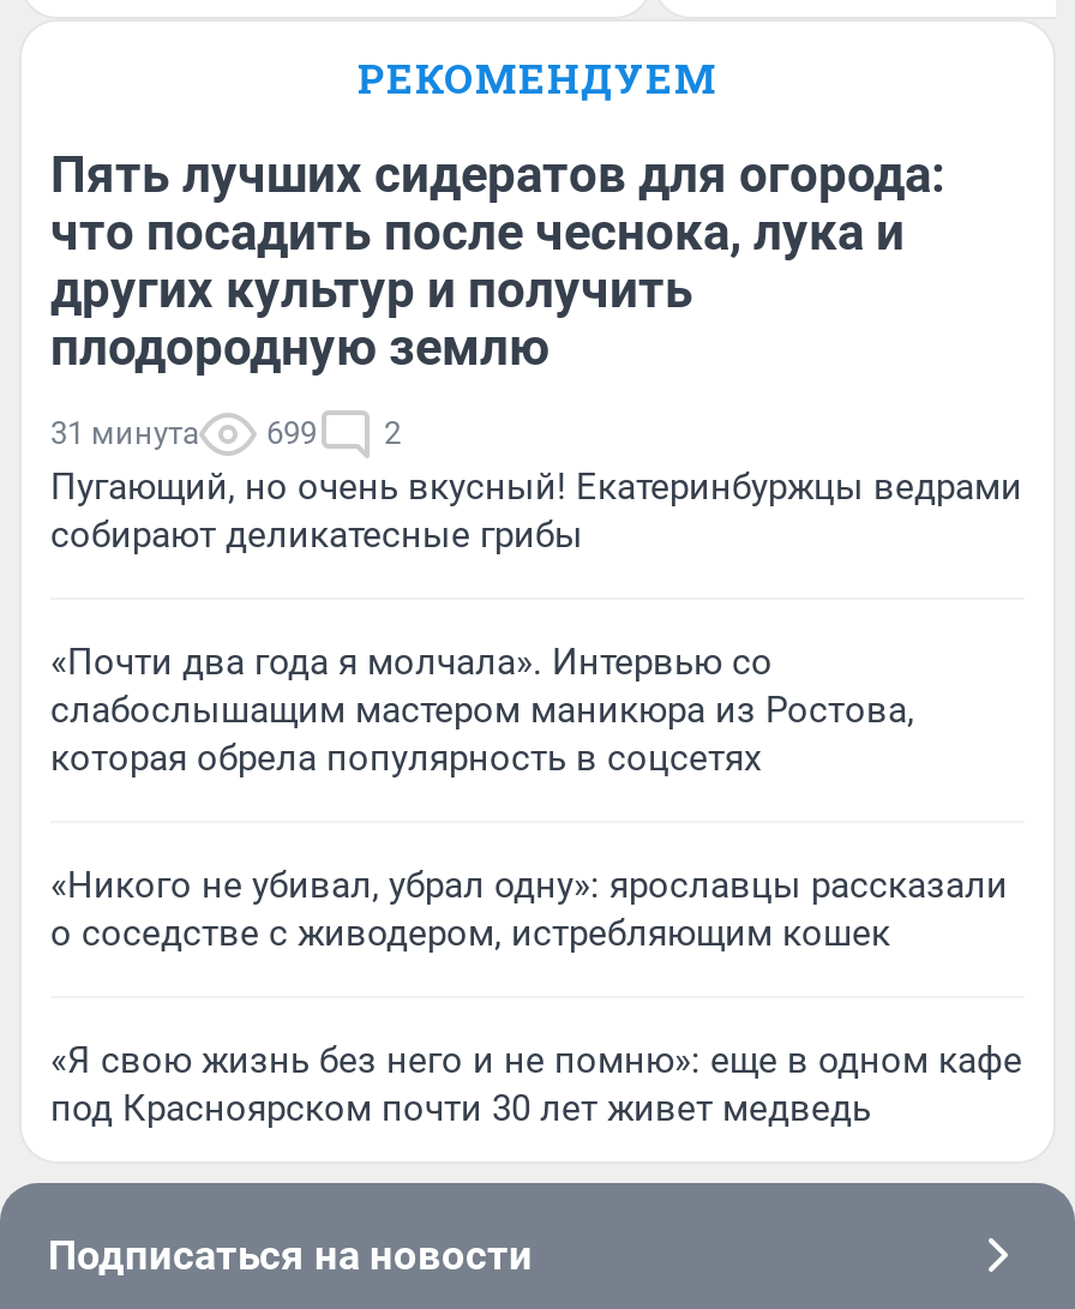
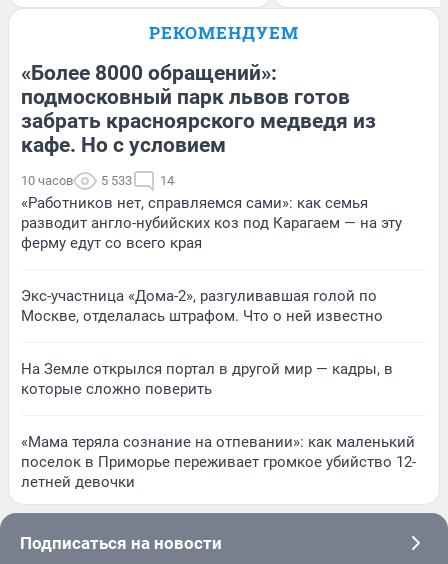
[50,146,945,376] Пять лучших сидератов для огорода: | что посадить после чеснока, лука и | других культур и получить | плодородную землю -> [21,61,376,157] «Более 8000 обращений»: | подмосковный парк львов готов | забрать красноярского медведя из | кафе. Но с условием
[50,414,1022,556] 31 минута | 699 | 2 | Пугающий, но очень вкусный! Екатеринбуржцы ведрами | собирают деликатесные грибы -> [21,173,402,252] 10 часов | 5 533 | 14 | «Работников нет, справляемся сами»: как семья | разводит англо-нубийских коз под Карагаем — на эту | ферму едут со всего края
[50,640,914,779] «Почти два года я молчала». Интервью со | слабослышащим мастером маникюра из Ростова, | которая обрела популярность в соцсетях -> [21,287,383,325] Экс-участница «Дома-2», разгуливавшая голой по | Москве, отделалась штрафом. Что о ней известно
[50,863,1008,954] «Никого не убивал, убрал одну»: ярославцы рассказали | о соседстве с живодером, истребляющим кошек -> [21,360,393,398] На Земле открылся портал в другой мир — кадры, в | которые сложно поверить
[50,1038,1022,1130] «Я свою жизнь без него и не помню»: еще в одном кафе | под Красноярском почти 30 лет живет медведь -> [21,433,416,491] «Мама теряла сознание на отпевании»: как маленький | поселок в Приморье переживает громкое убийство 12- | летней девочки

